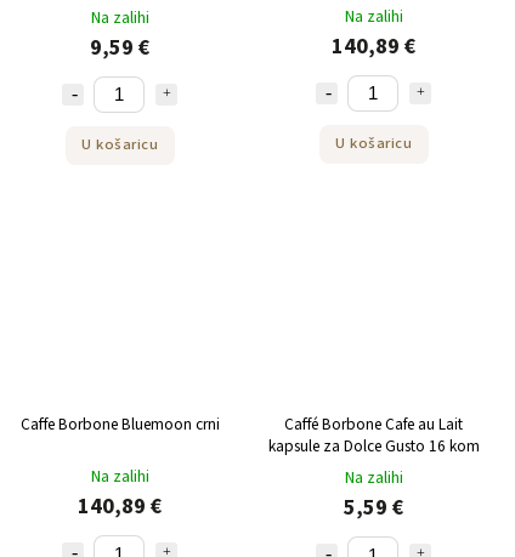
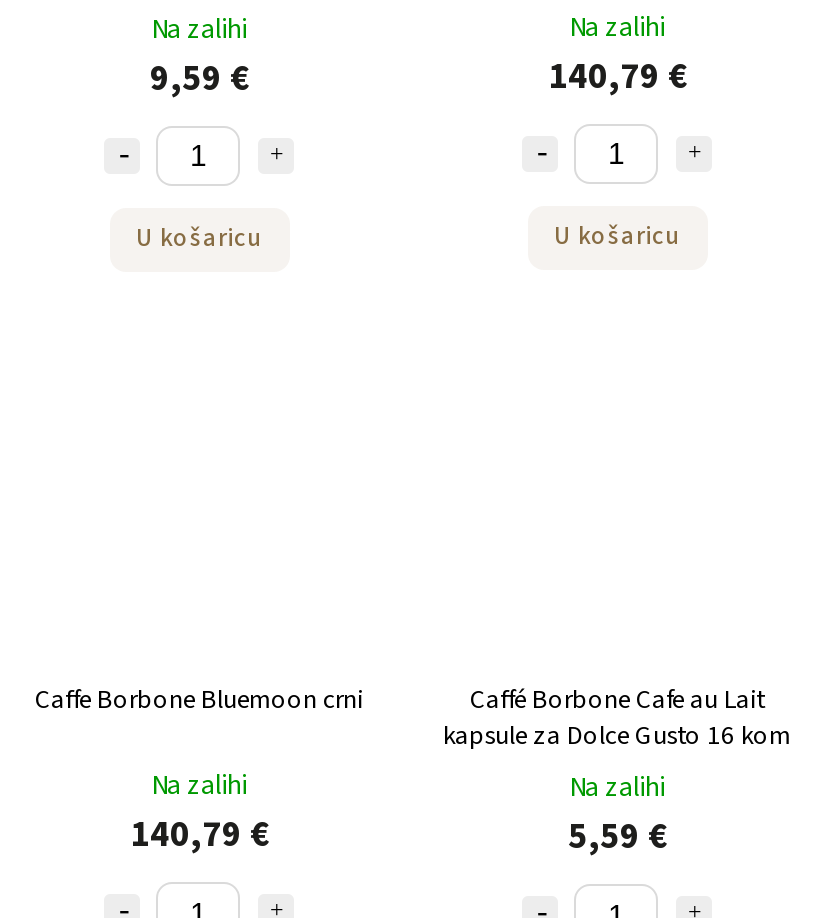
[332,30,415,62] 140,89 € -> [548,50,686,102] 140,79 €
[78,491,162,522] 140,89 € -> [130,809,268,861] 140,79 €

